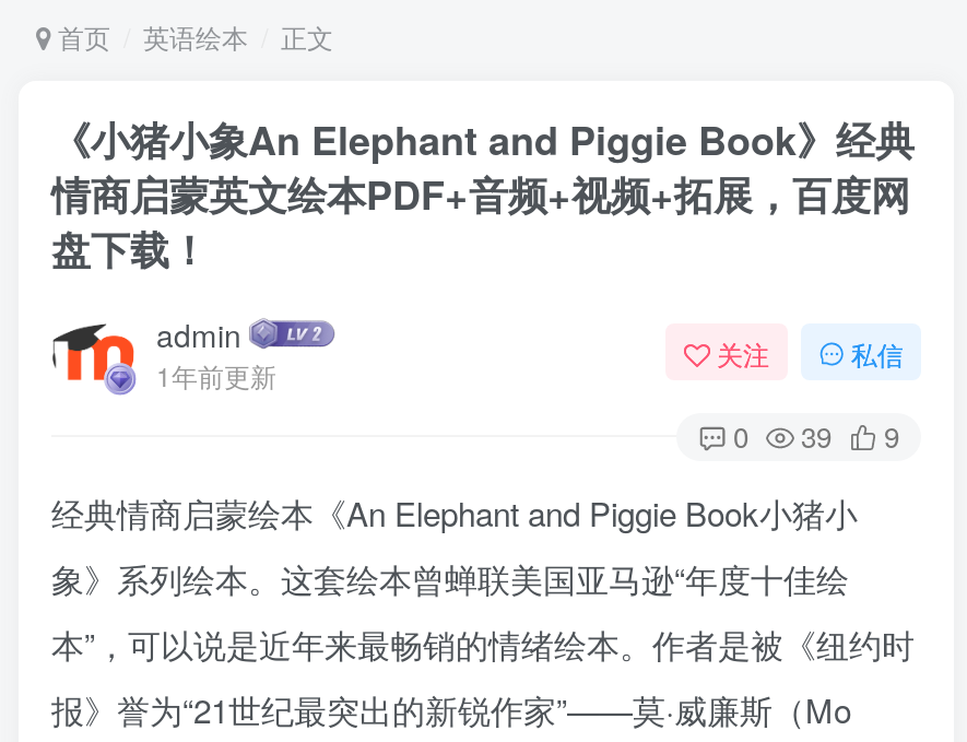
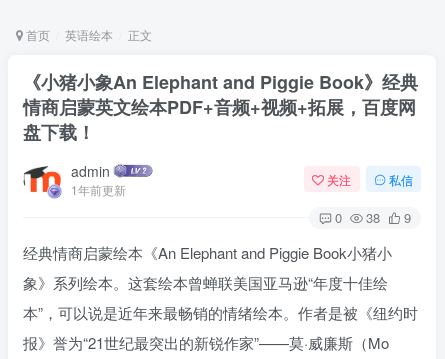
[733,415,899,457] 0 39 9 -> [335,208,411,227] 0 38 9

